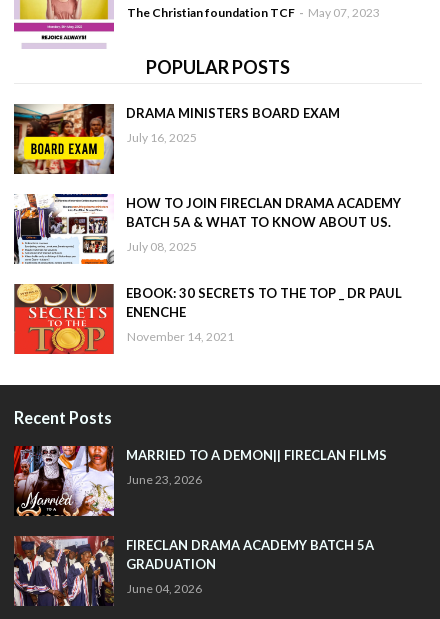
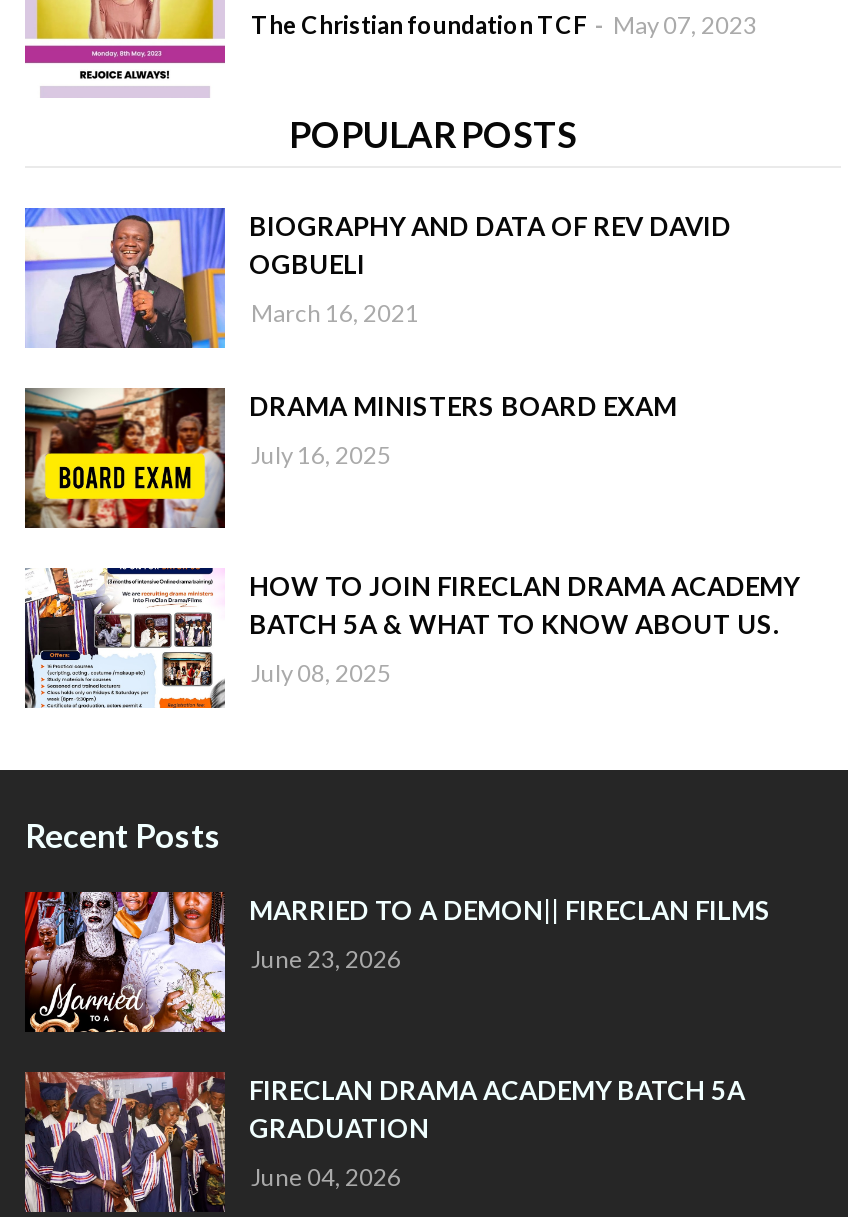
none -> [23,206,731,350] [image] | BIOGRAPHY AND DATA OF REV DAVID | OGBUELI | March 16, 2021
moved [12,102,401,254] -> [21,384,799,688]: [image] | DRAMA MINISTERS BOARD EXAM | July 16, 2025 | HOW TO JOIN FIRECLAN DRAMA ACADEMY | BATCH 5A & WHAT TO KNOW ABOUT US. | July 08, 2025
[13,283,402,355] [image] | EBOOK: 30 SECRETS TO THE TOP _ DR PAUL | ENENCHE | November 14, 2021 -> none

